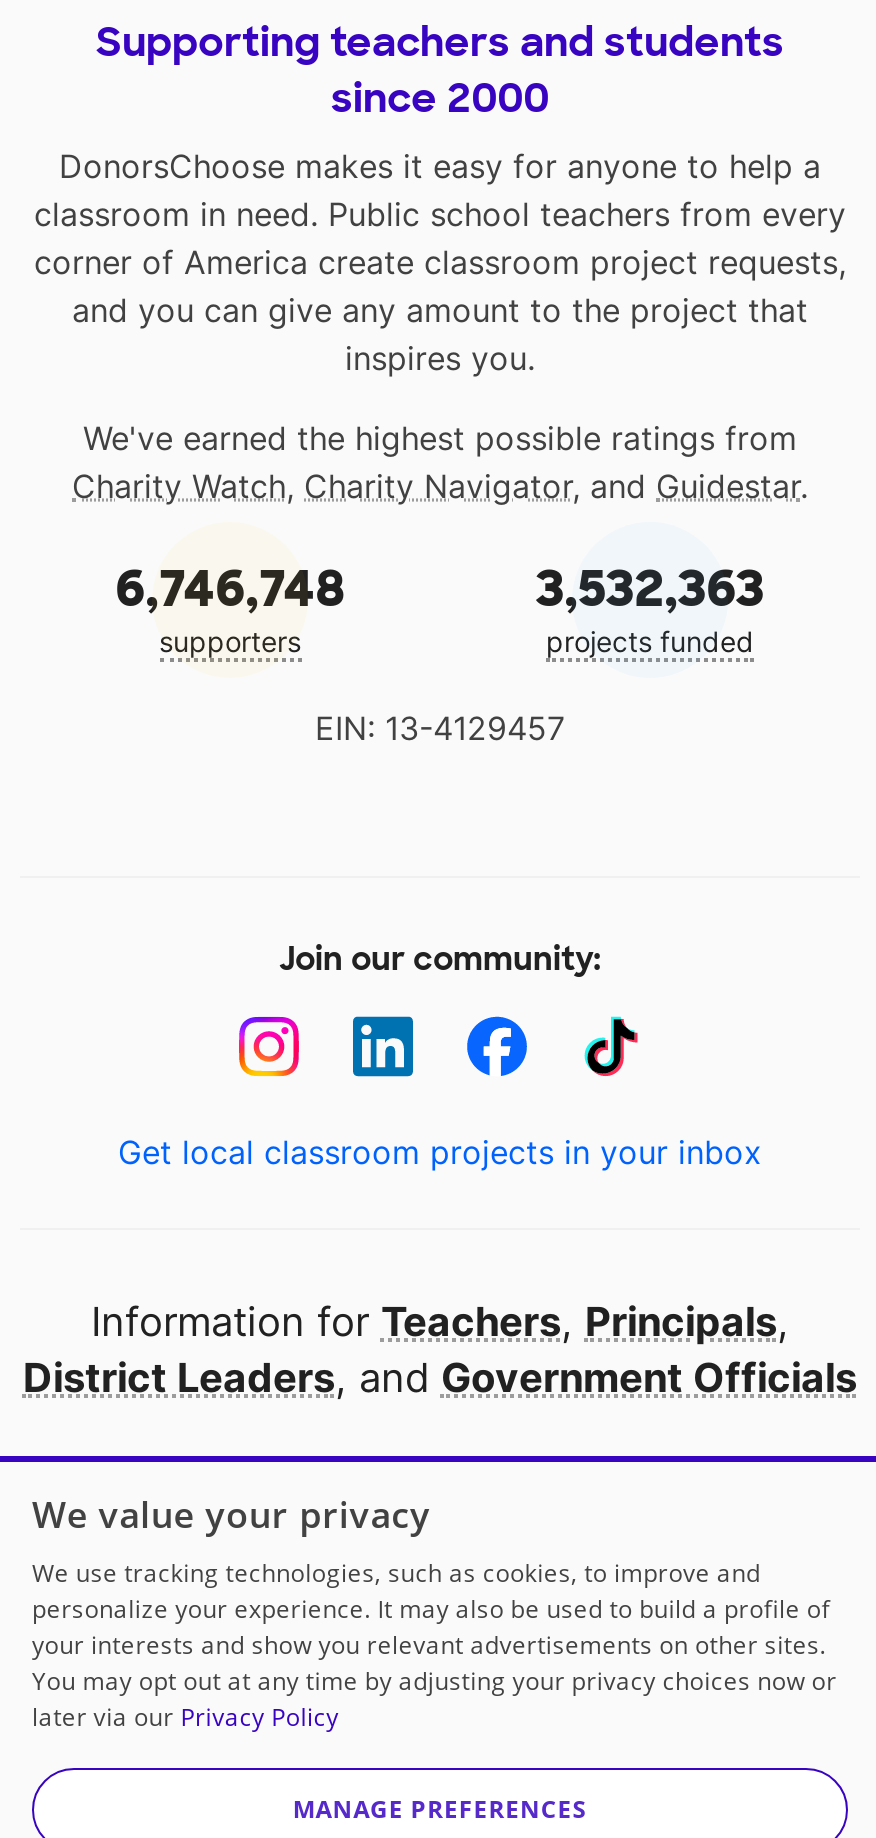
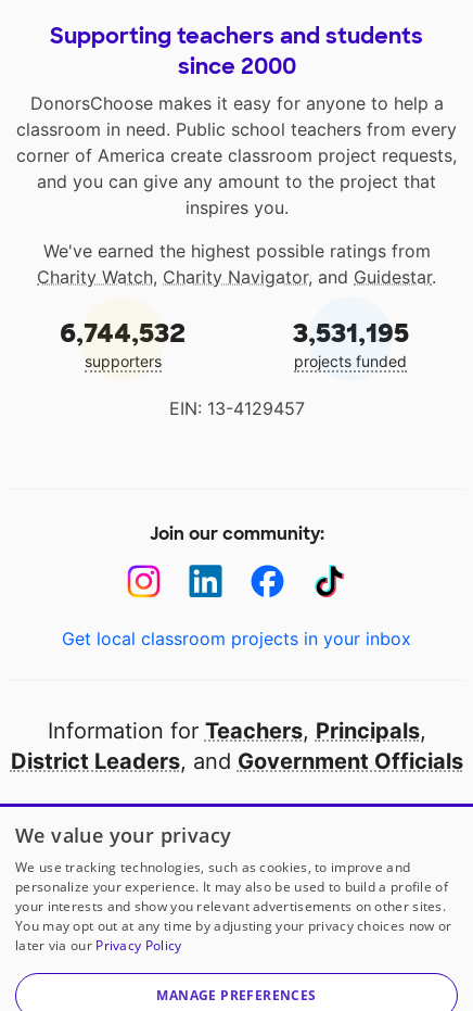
[115,557,345,619] 6,746,748 -> [60,316,186,349] 6,744,532
[536,557,764,619] 3,532,363 -> [292,316,408,349] 3,531,195

